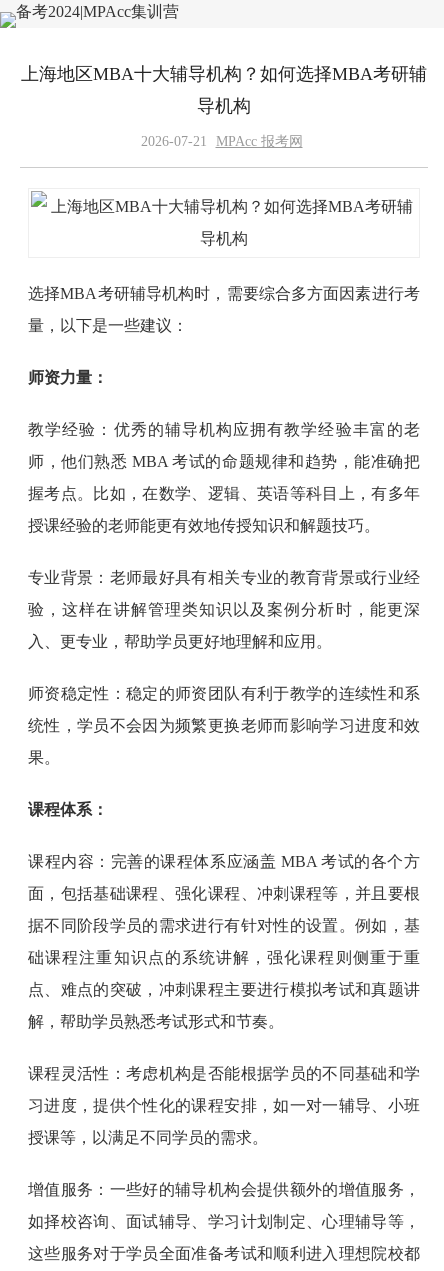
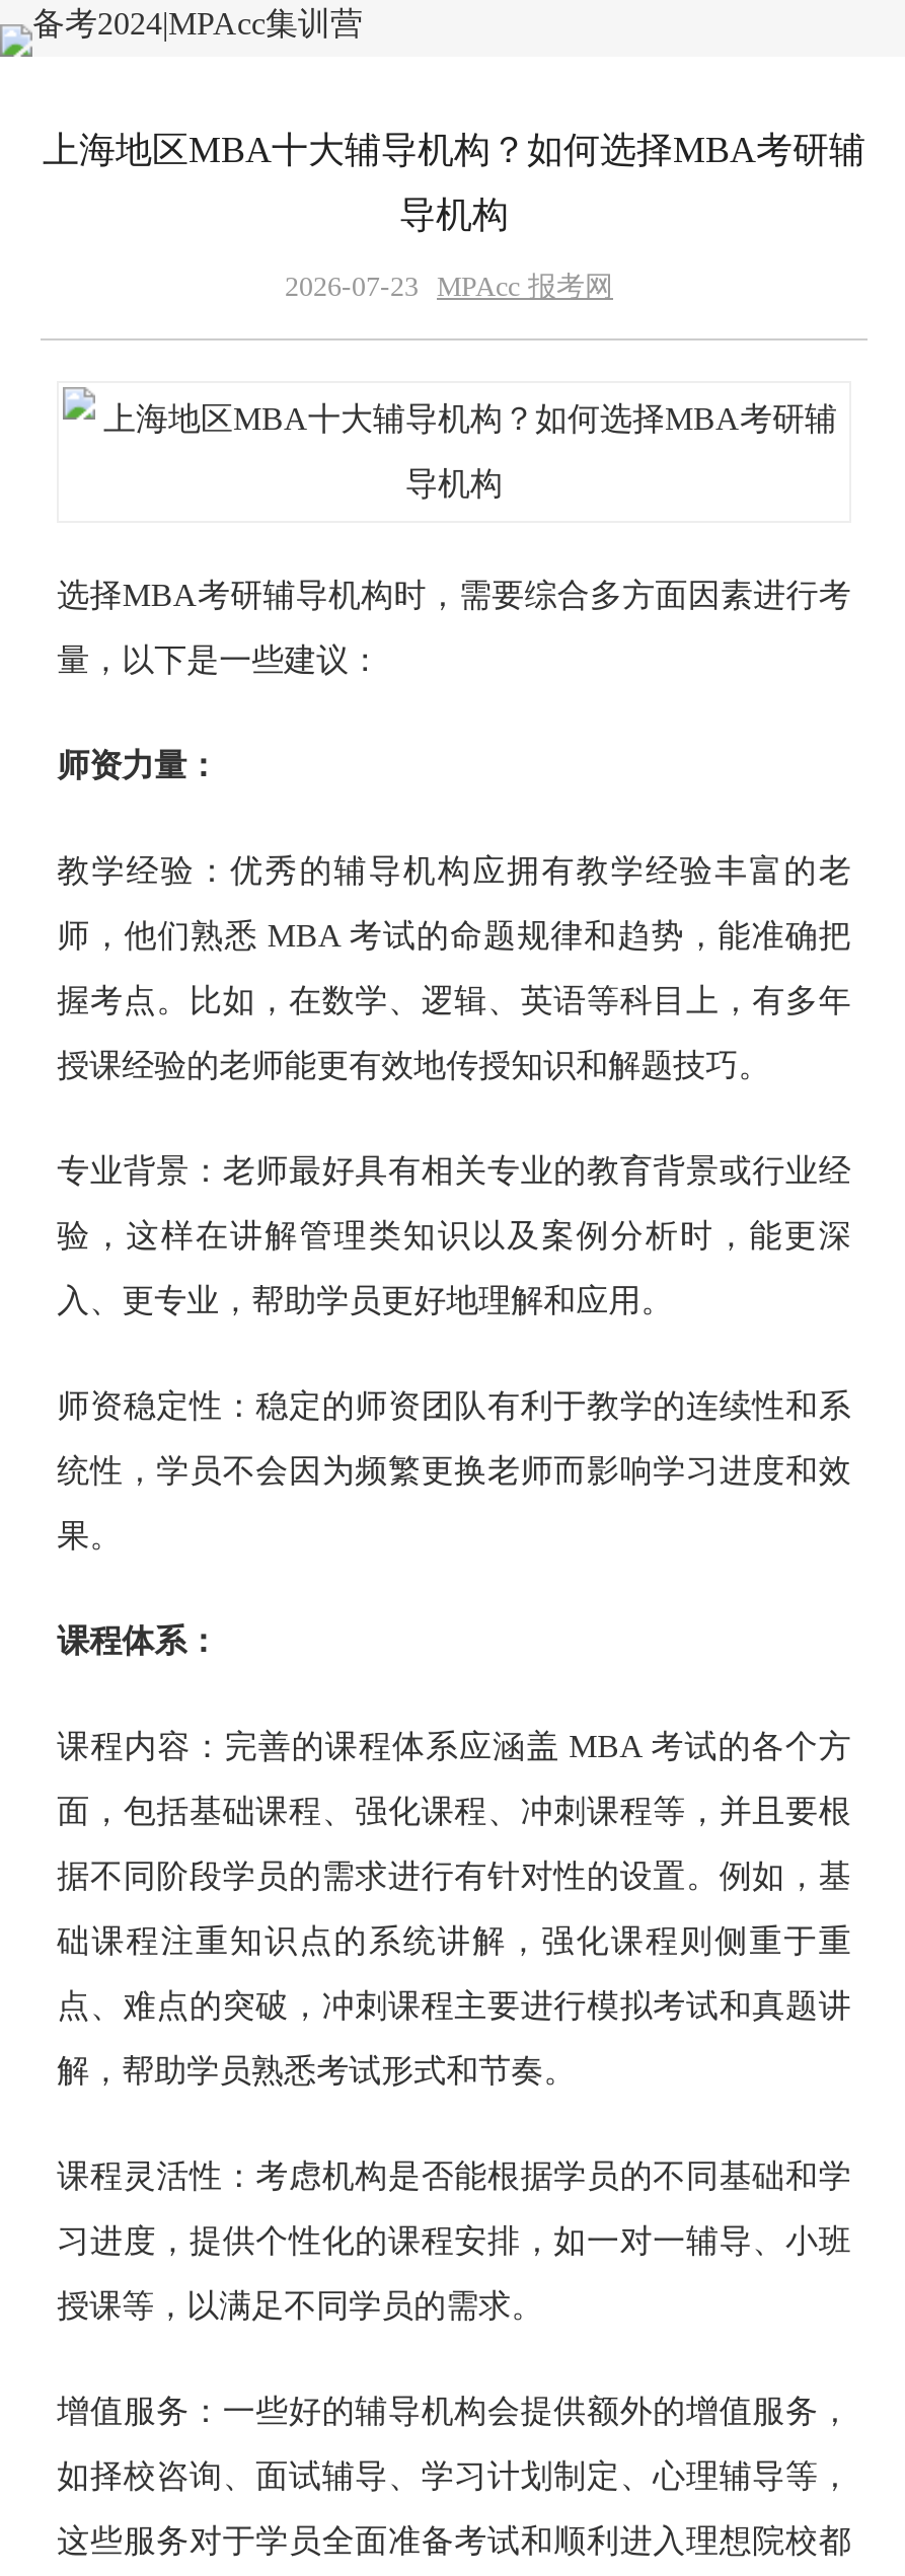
[140,134,302,149] 2026-07-21 MPAcc 报考网 -> [285,272,613,302] 2026-07-23 MPAcc 报考网

